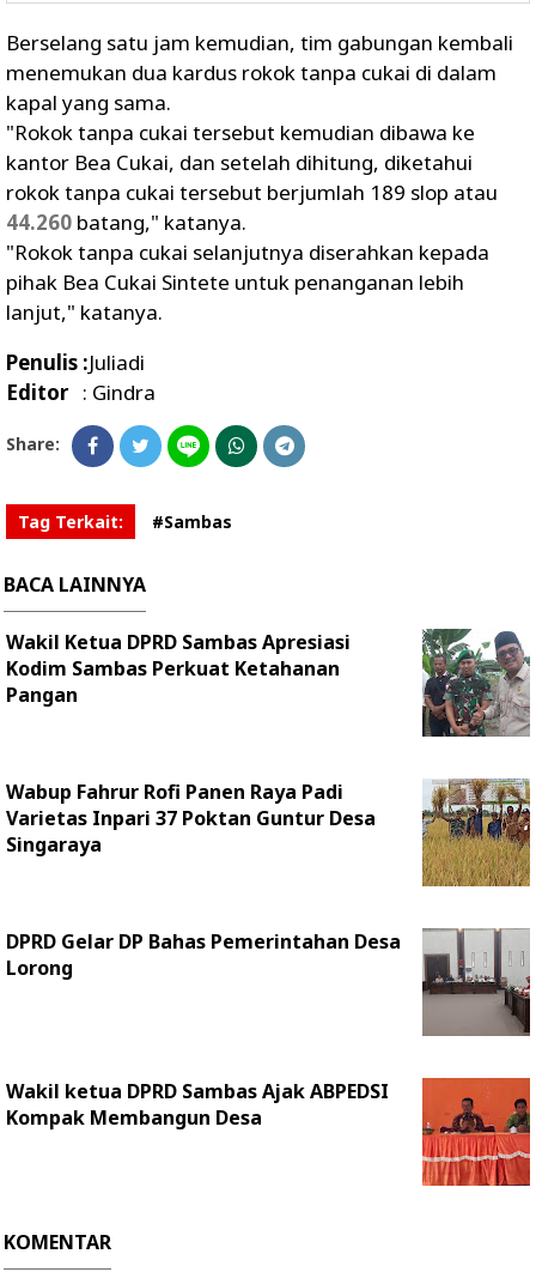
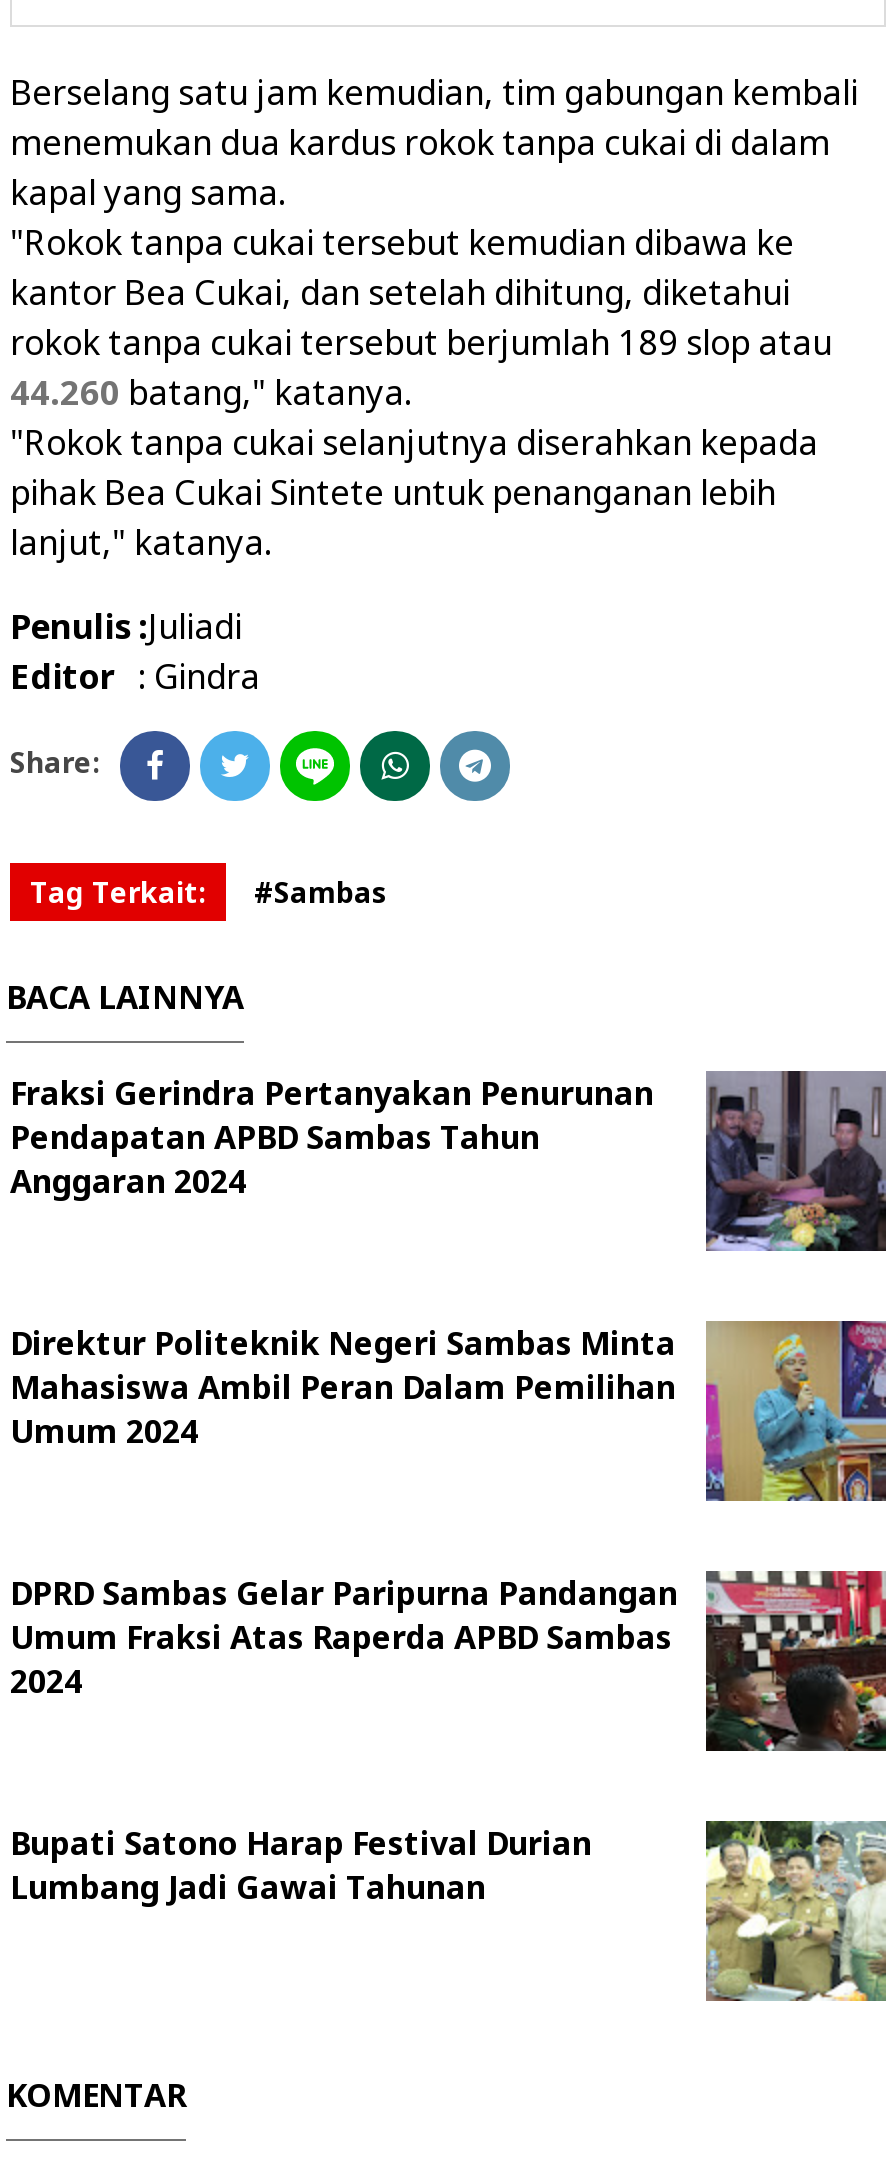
[6,629,351,708] Wakil Ketua DPRD Sambas Apresiasi | Kodim Sambas Perkuat Ketahanan | Pangan -> [10,1071,654,1203] Fraksi Gerindra Pertanyakan Penurunan | Pendapatan APBD Sambas Tahun | Anggaran 2024
[421,628,531,738] [image] -> [704,1069,888,1253] [image]
[6,779,531,888] [image] | Wabup Fahrur Rofi Panen Raya Padi | Varietas Inpari 37 Poktan Guntur Desa | Singaraya -> [10,1319,888,1503] [image] | Direktur Politeknik Negeri Sambas Minta | Mahasiswa Ambil Peran Dalam Pemilihan | Umum 2024
[6,927,531,1037] [image] | DPRD Gelar DP Bahas Pemerintahan Desa | Lorong -> [10,1569,888,1753] [image] | DPRD Sambas Gelar Paripurna Pandangan | Umum Fraksi Atas Raperda APBD Sambas | 2024
[6,1078,389,1131] Wakil ketua DPRD Sambas Ajak ABPEDSI | Kompak Membangun Desa -> [10,1821,592,1909] Bupati Satono Harap Festival Durian | Lumbang Jadi Gawai Tahunan
[421,1077,531,1187] [image] -> [704,1819,888,2003] [image]

